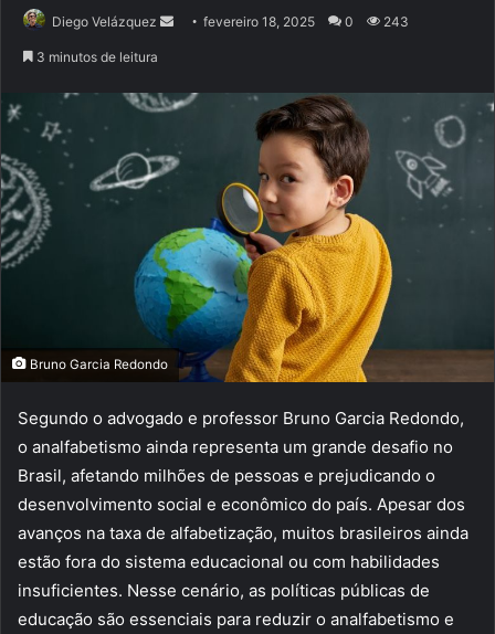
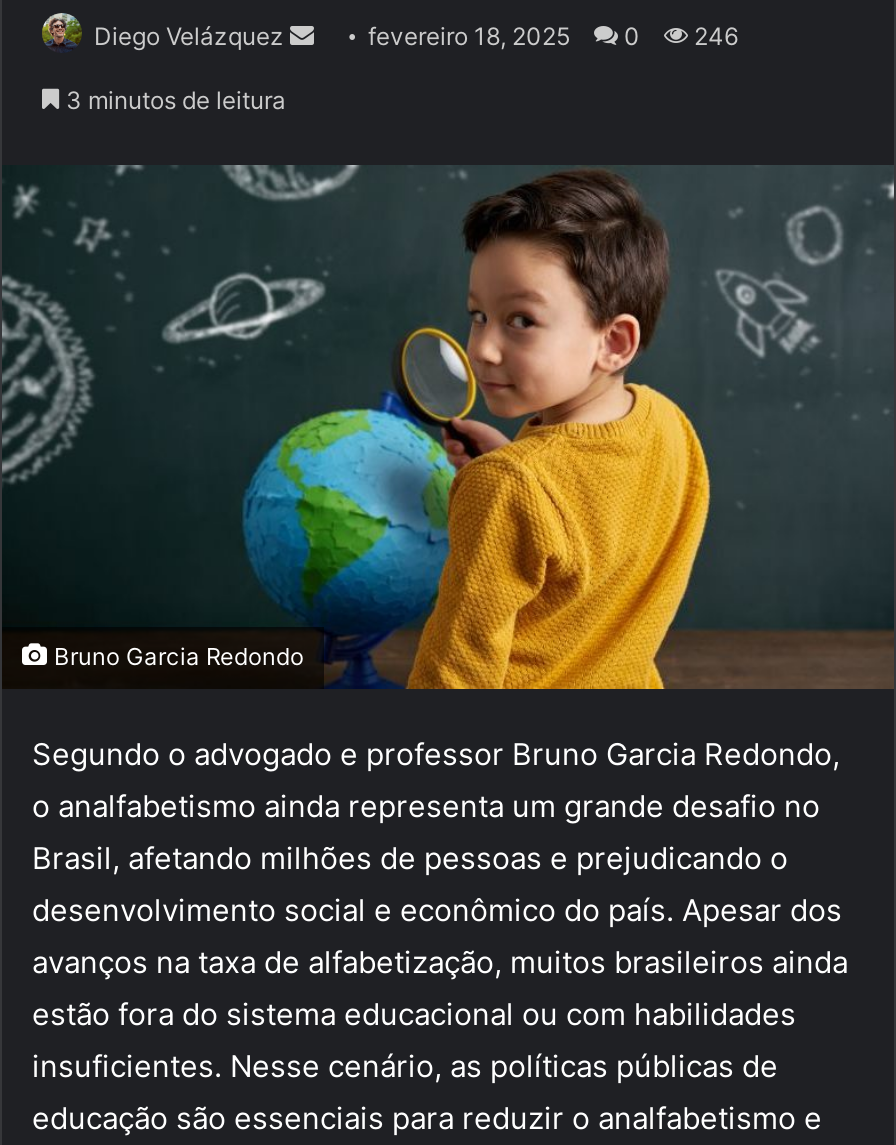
[380,13,409,30] 243 -> [688,21,738,51] 246

